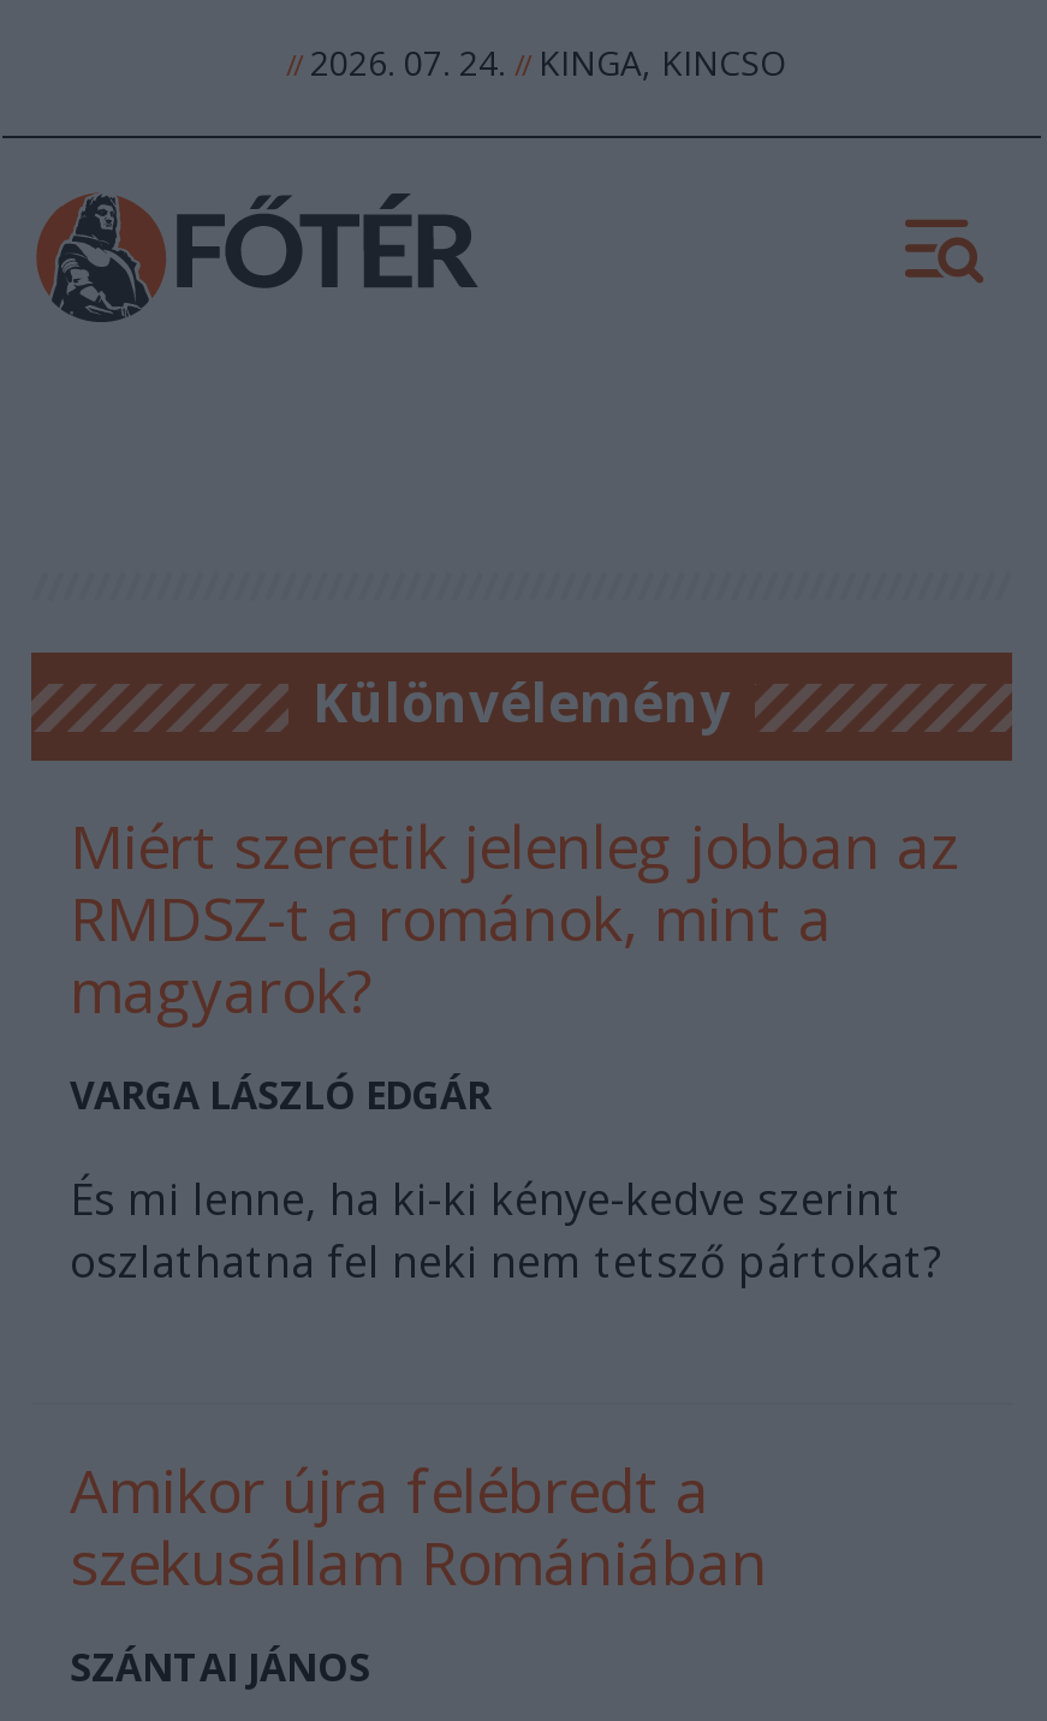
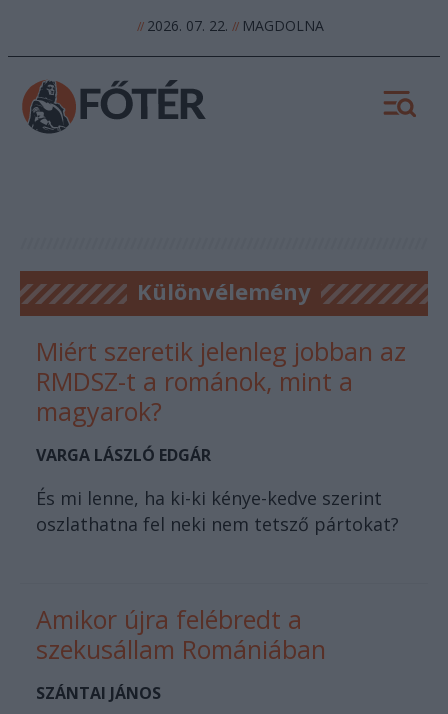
[286,40,786,85] // 2026. 07. 24. // KINGA, KINCSO -> [136,16,323,35] // 2026. 07. 22. // MAGDOLNA

